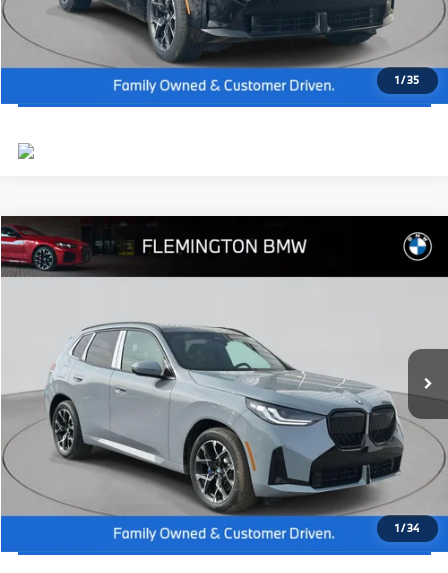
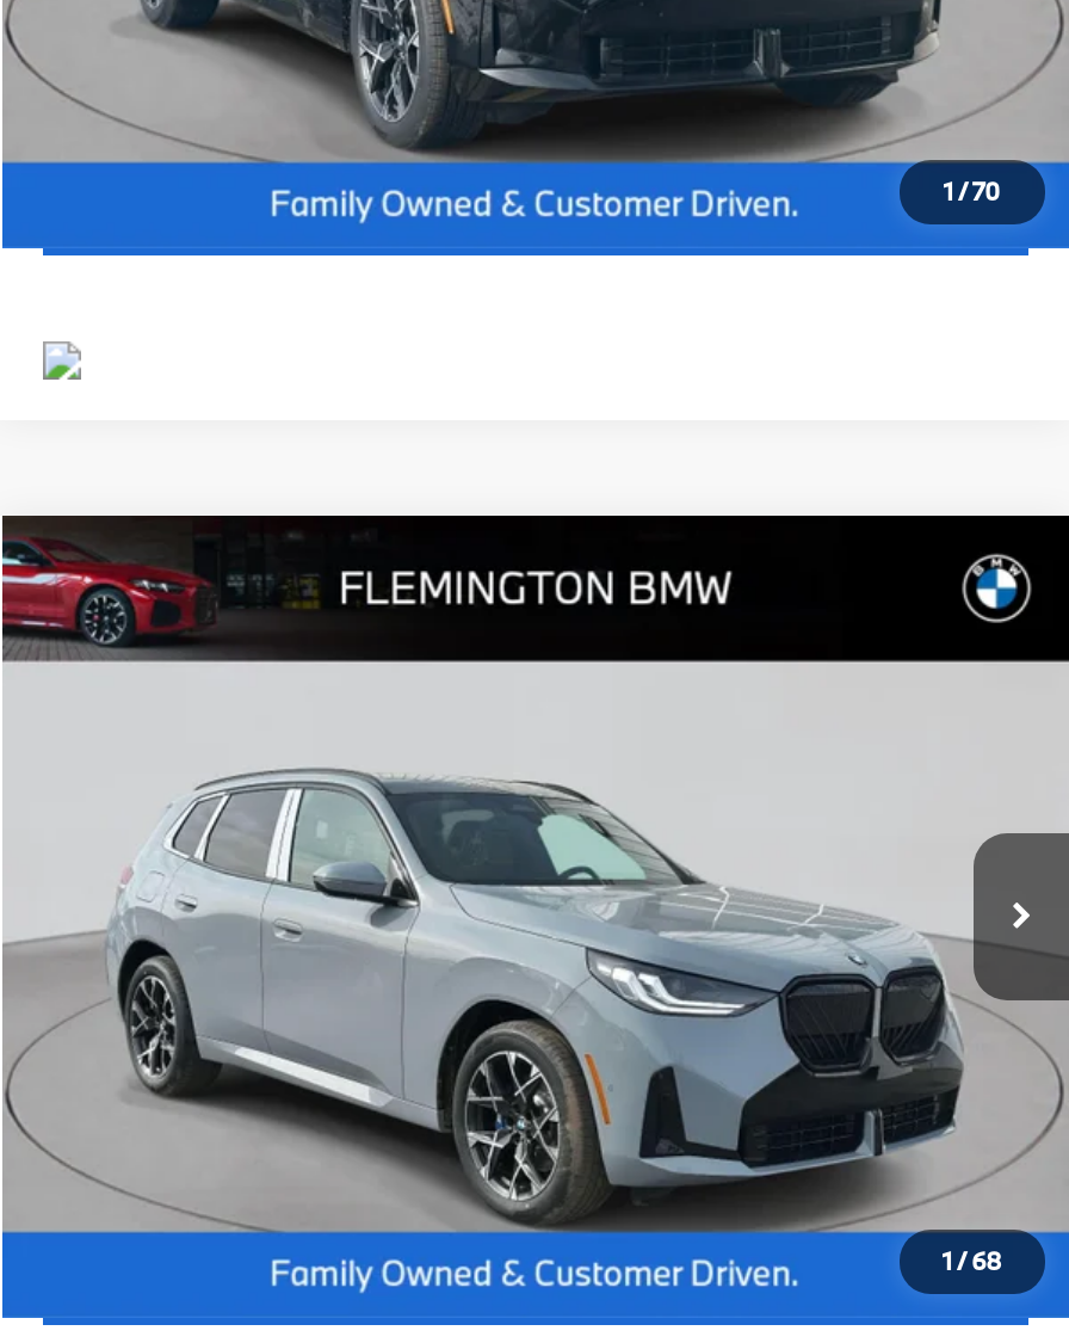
[395,73,419,87] 1 / 35 -> [944,174,1001,208] 1 / 70
[395,521,419,535] 1 / 34 -> [943,1245,1002,1278] 1 / 68

